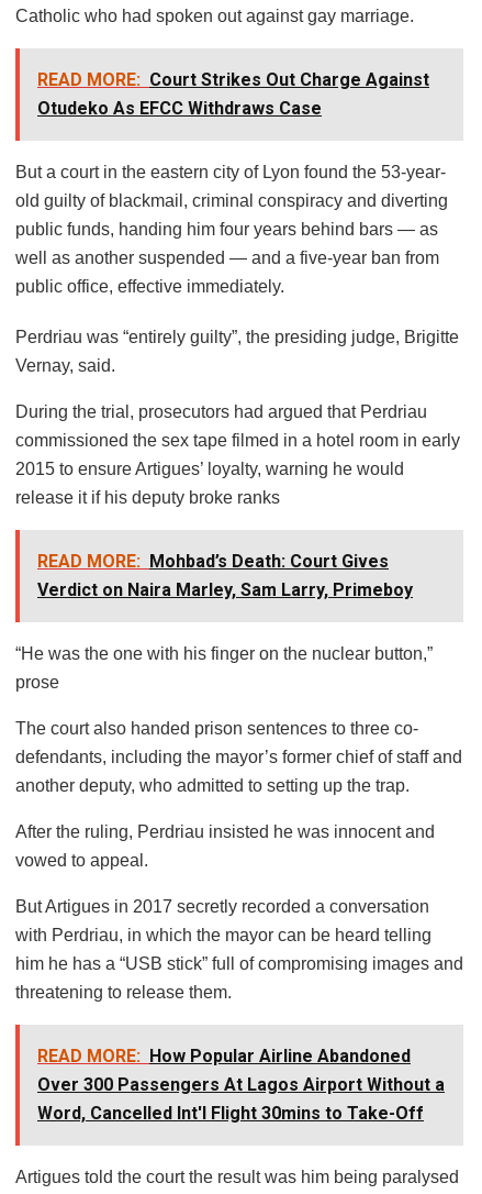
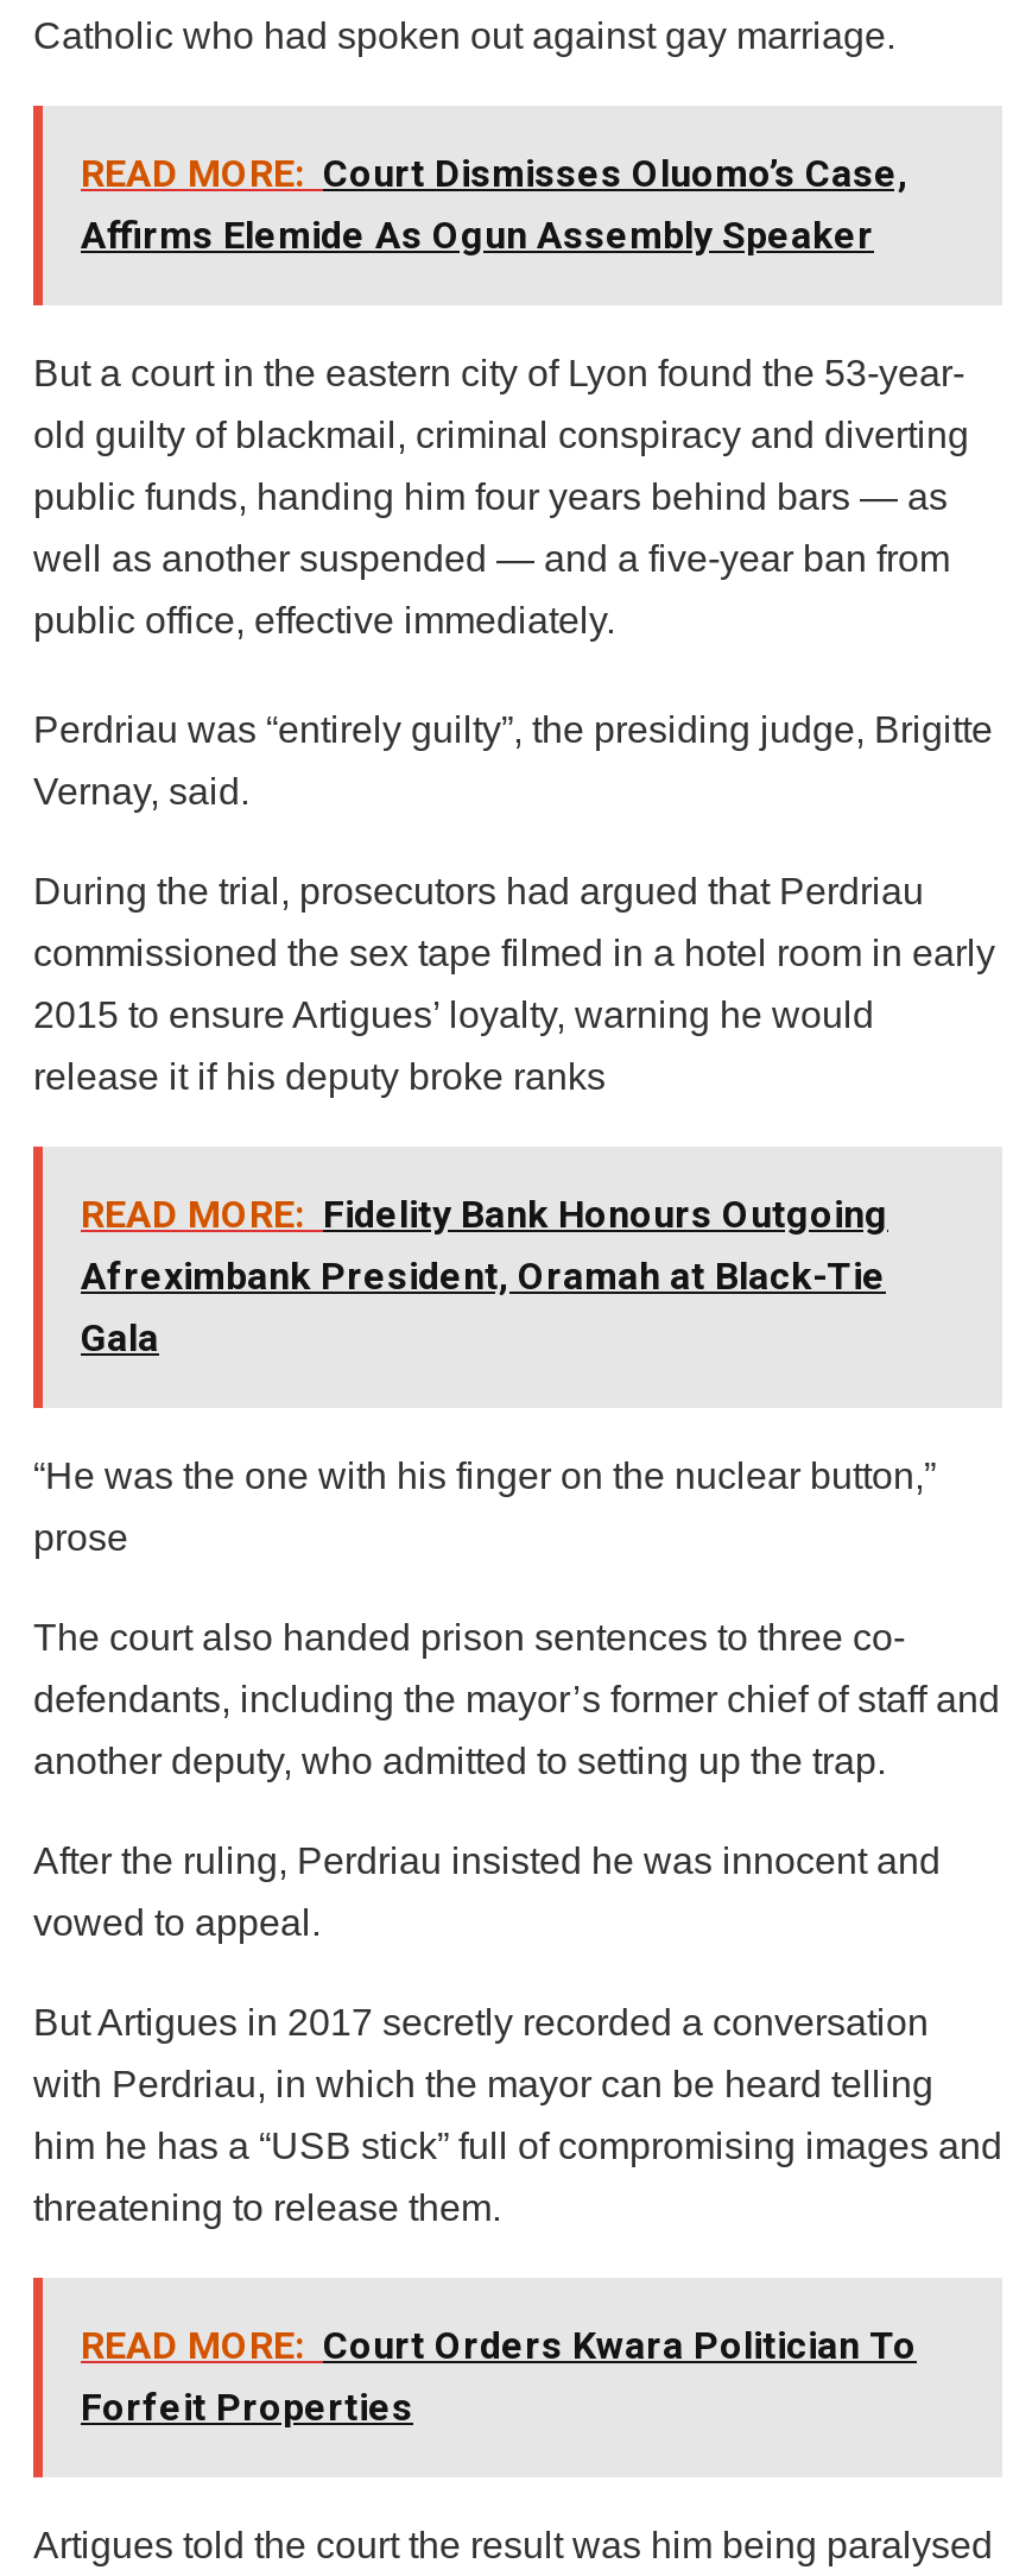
[37,69,429,119] READ MORE: Court Strikes Out Charge Against | Otudeko As EFCC Withdraws Case -> [81,150,907,257] READ MORE: Court Dismisses Oluomo’s Case, | Affirms Elemide As Ogun Assembly Speaker
[37,551,413,600] READ MORE: Mohbad’s Death: Court Gives | Verdict on Naira Marley, Sam Larry, Primeboy -> [81,1191,888,1360] READ MORE: Fidelity Bank Honours Outgoing | Afreximbank President, Oramah at Black-Tie | Gala
moved [15,644,463,1002] -> [33,1455,1002,2227]: “He was the one with his finger on the nuclear button,” | prose | The court also handed prison sentences to three co- | ... | him he has a “USB stick” full of compromising images and | threatening to release them.
[37,1046,445,1124] READ MORE: How Popular Airline Abandoned | Over 300 Passengers At Lagos Airport Without a | Word, Cancelled Int'l Flight 30mins to Take-Off -> [81,2322,917,2429] READ MORE: Court Orders Kwara Politician To | Forfeit Properties

